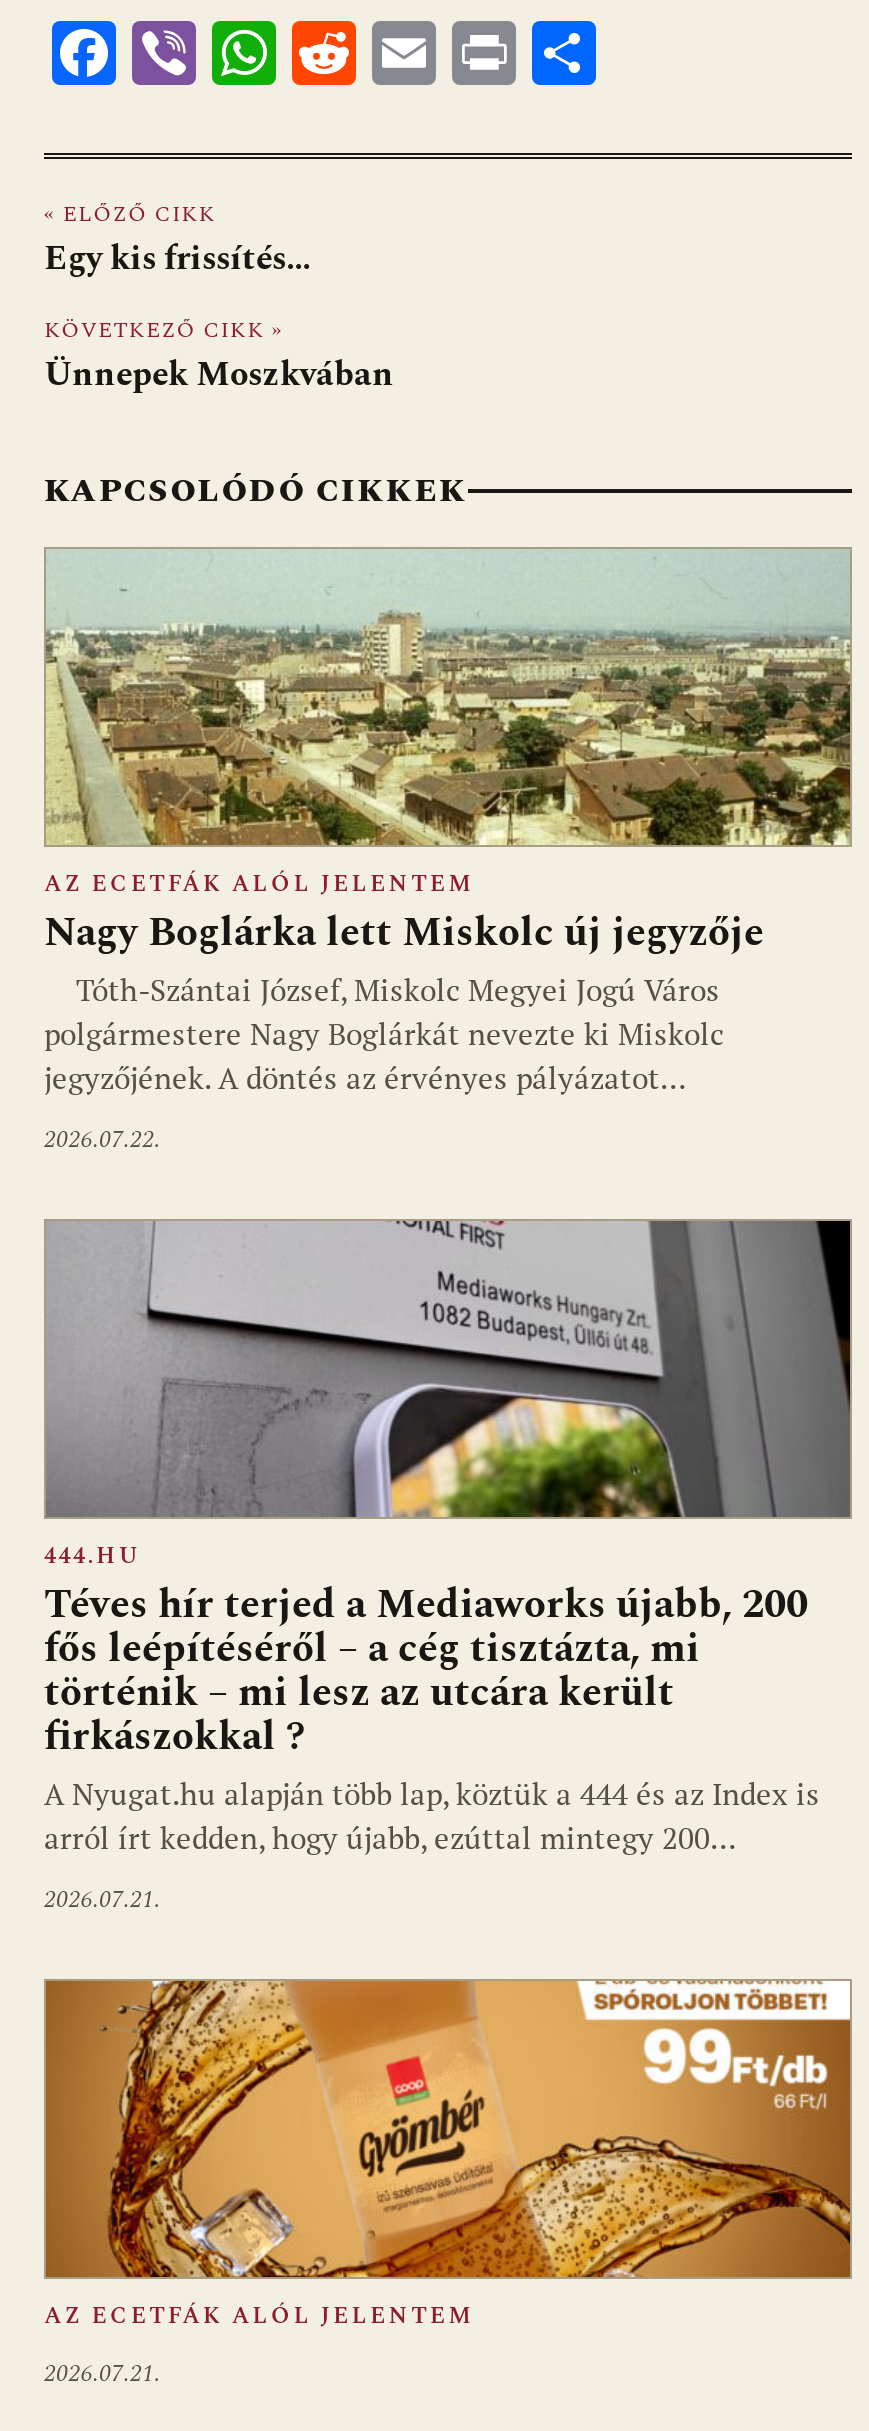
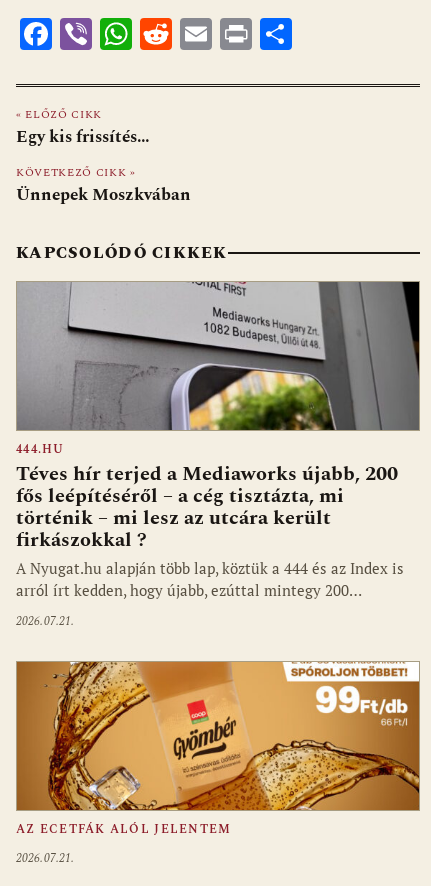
[44,549,852,1158] [image] | AZ ECETFÁK ALÓL JELENTEM | Nagy Boglárka lett Miskolc új jegyzője | Tóth-Szántai József, Miskolc Megyei Jogú Város | polgármestere Nagy Boglárkát nevezte ki Miskolc | jegyzőjének. A döntés az érvényes pályázatot… | 2026.07.22. -> none

